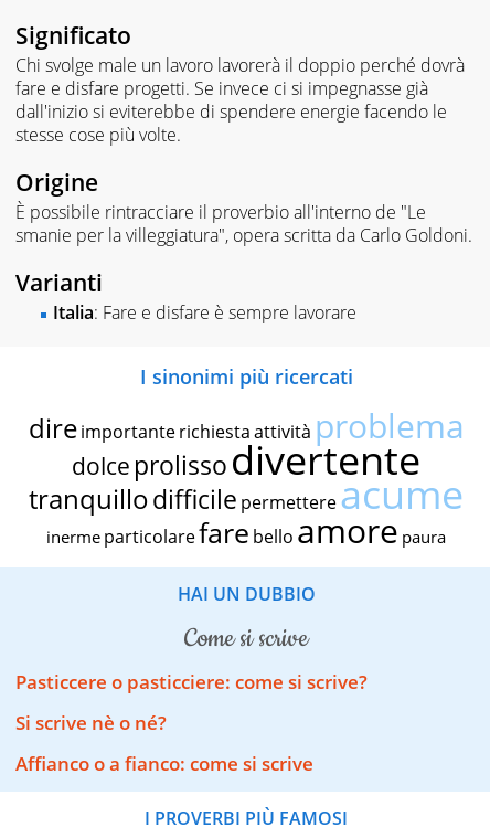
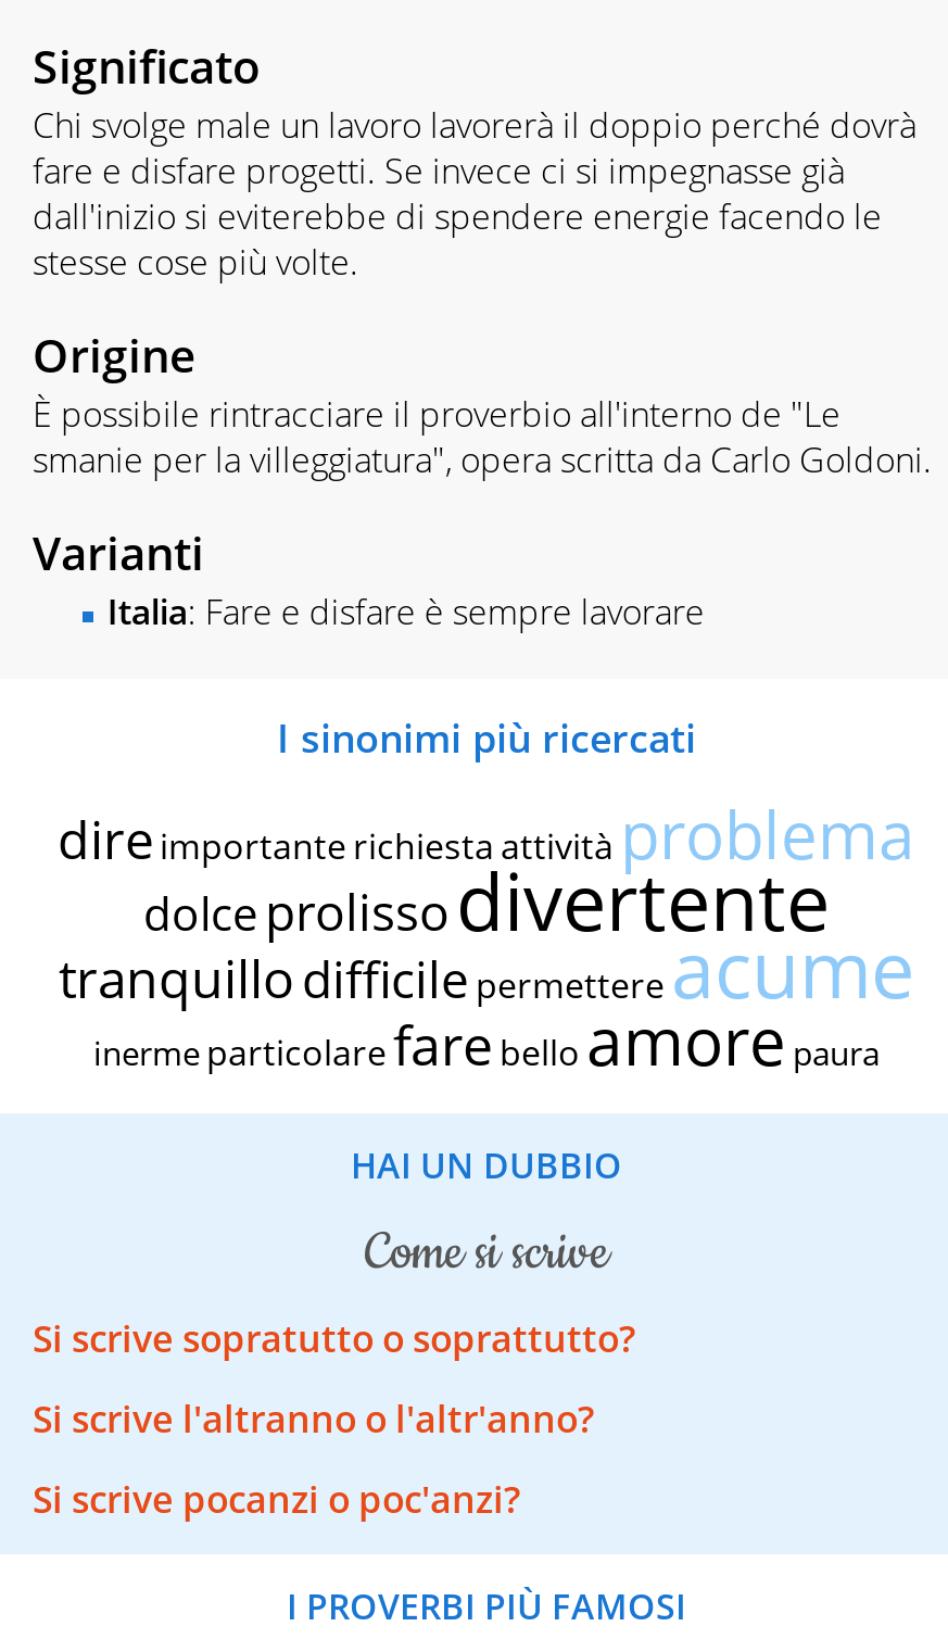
[15,669,367,694] Pasticcere o pasticciere: come si scrive? -> [33,1313,636,1363] Si scrive sopratutto o soprattutto?
[15,710,167,735] Si scrive nè o né? -> [33,1393,595,1443] Si scrive l'altranno o l'altr'anno?
[15,751,313,776] Affianco o a fianco: come si scrive -> [33,1473,521,1523] Si scrive pocanzi o poc'anzi?

